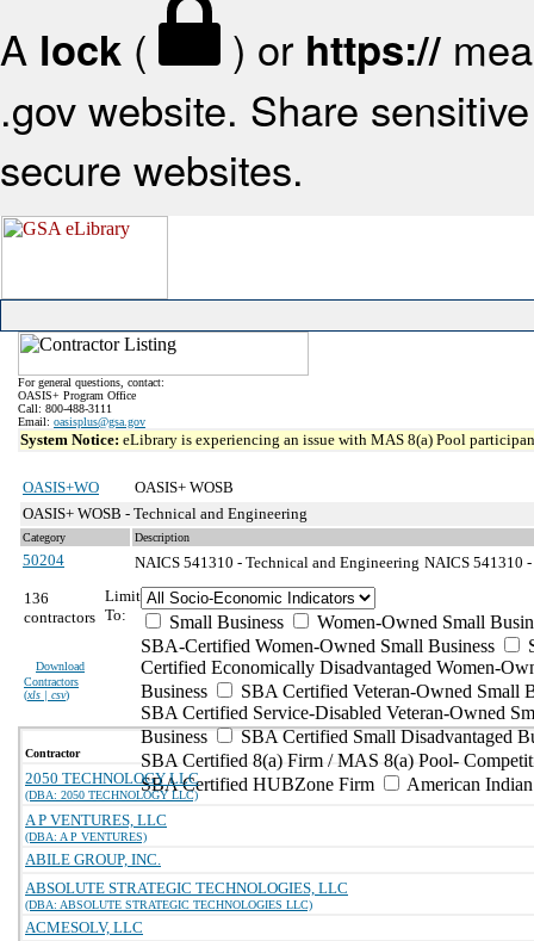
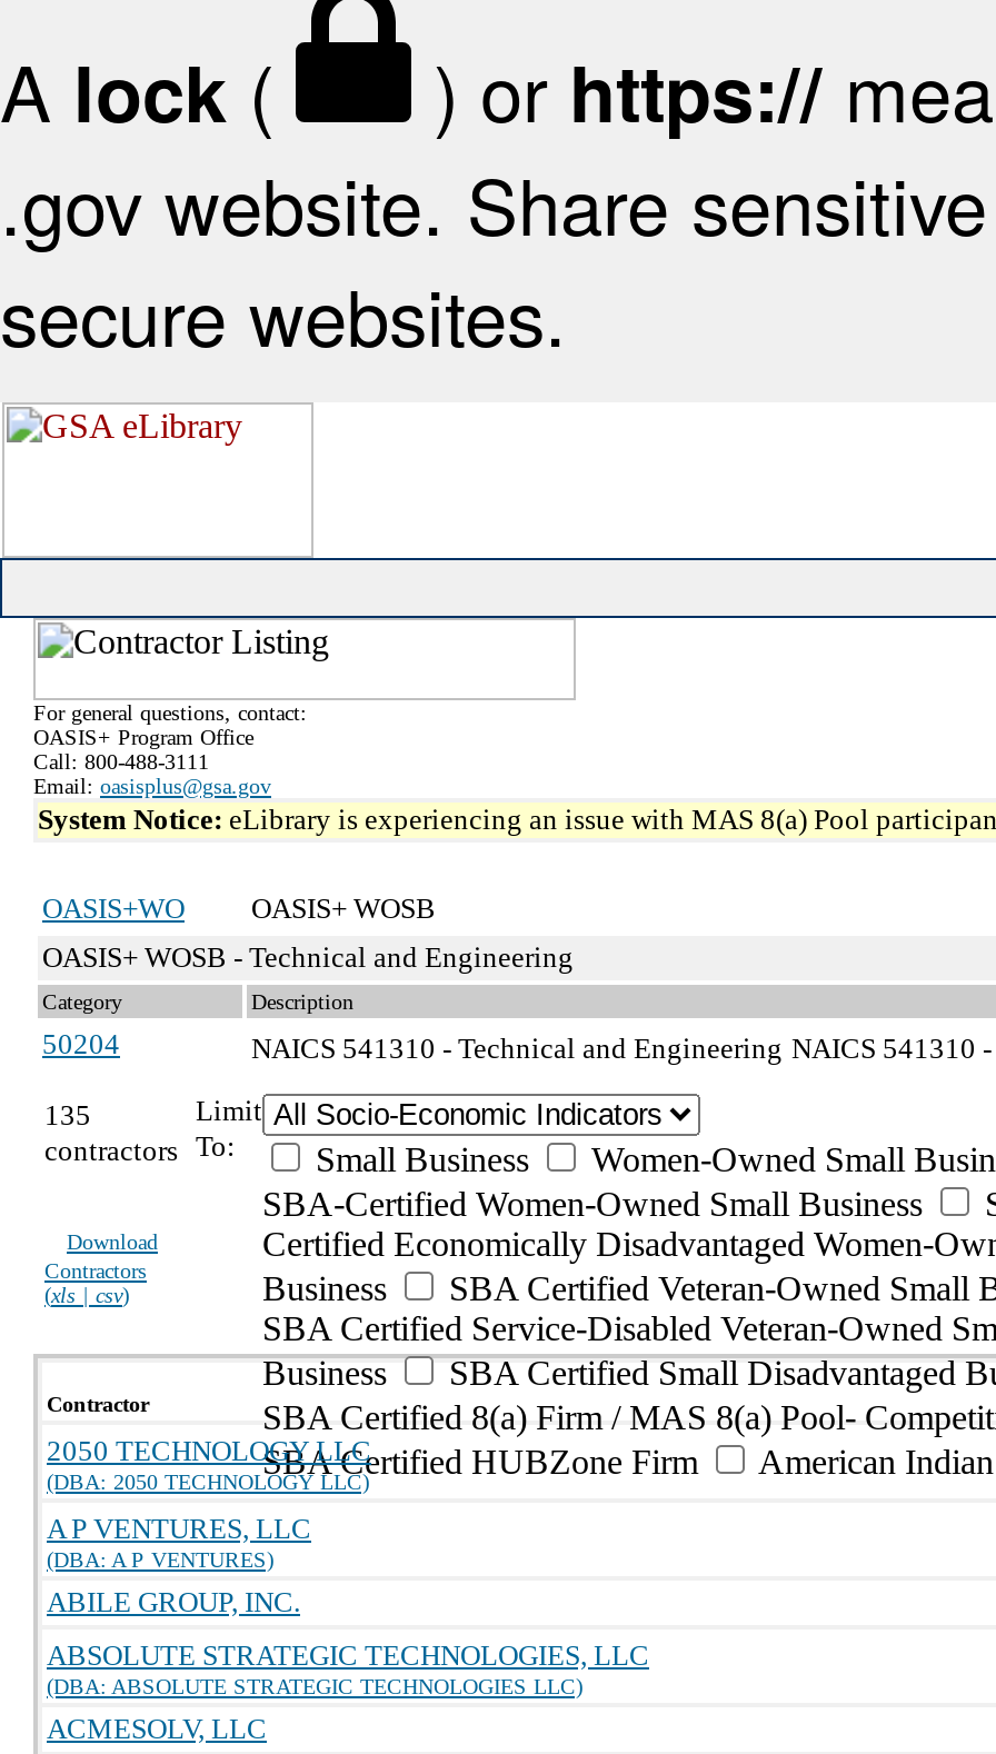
[24,589,49,607] 136 -> [44,1098,91,1132] 135

